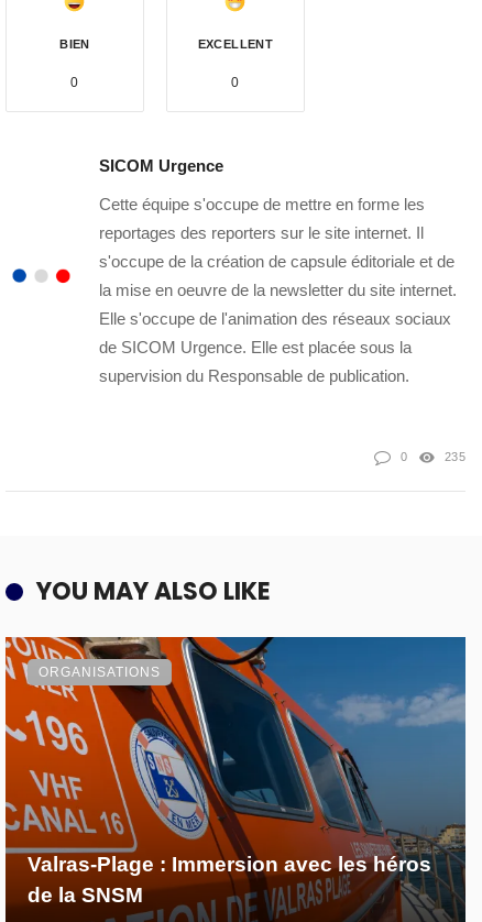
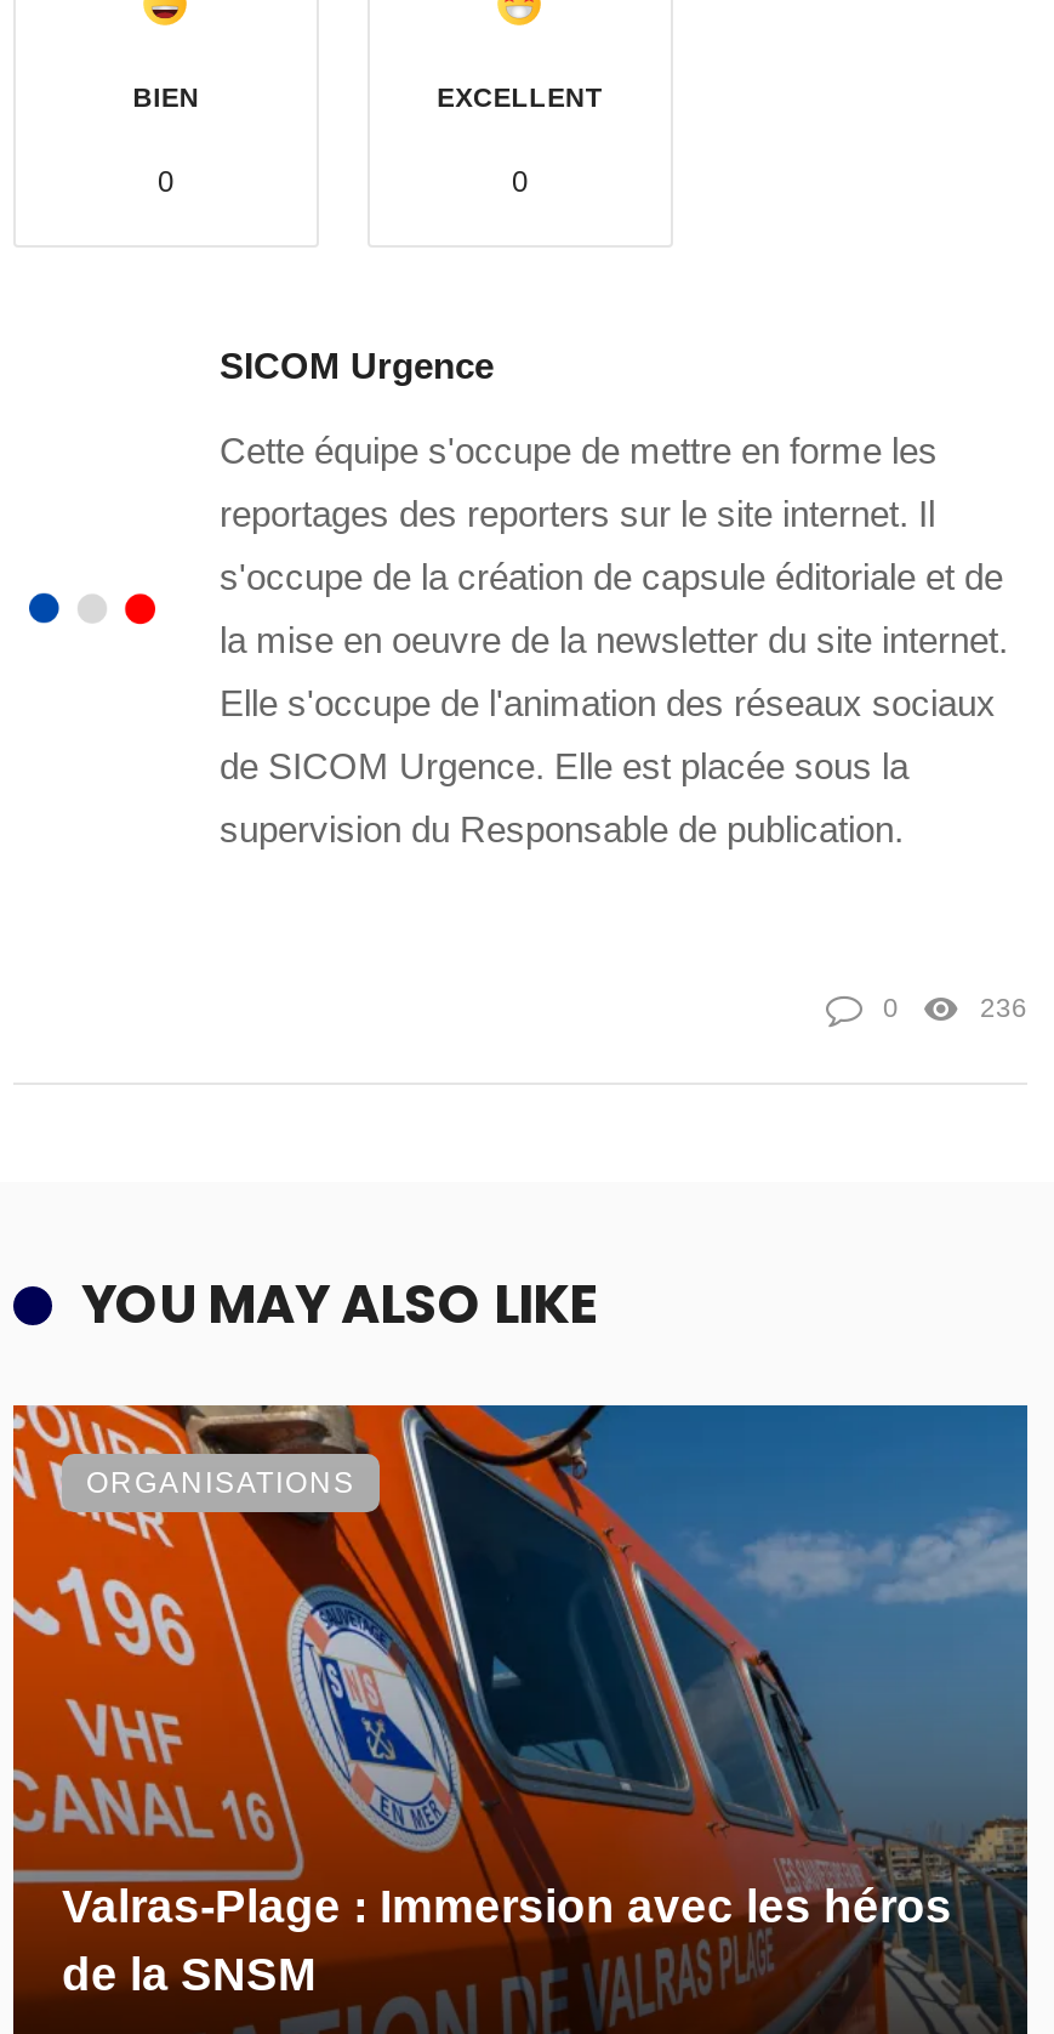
[444,450,465,463] 235 -> [980,993,1027,1022] 236

